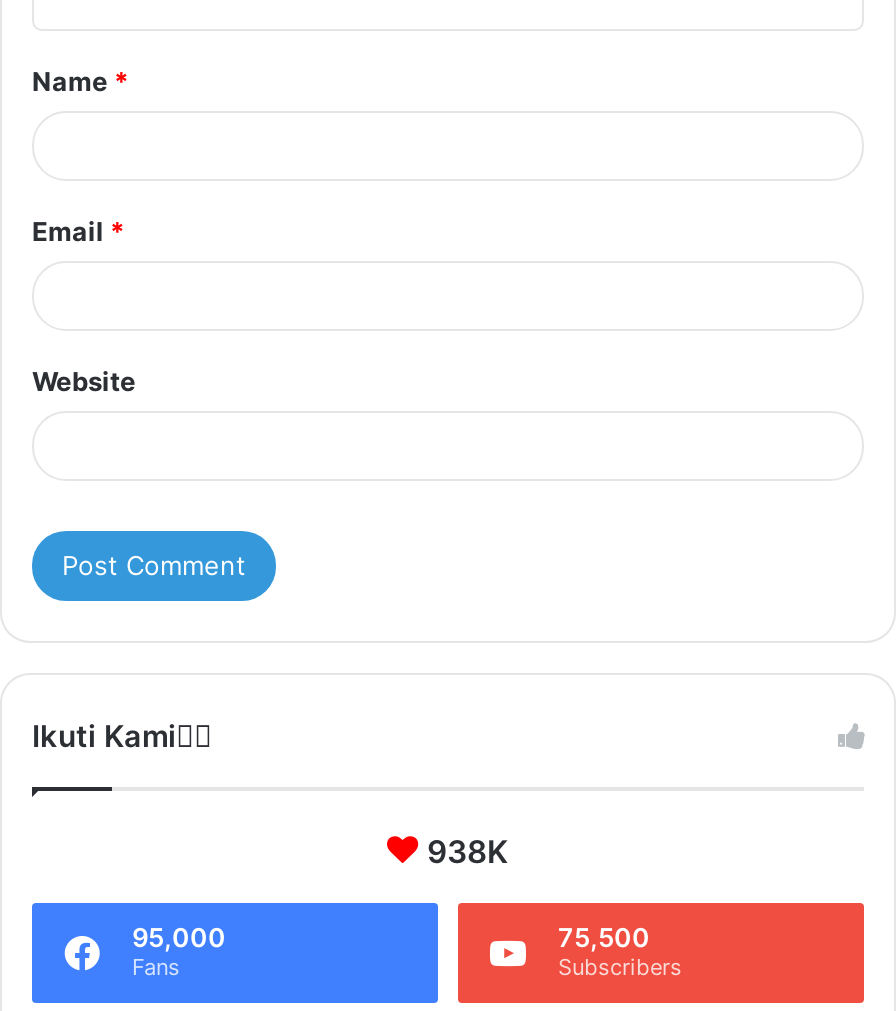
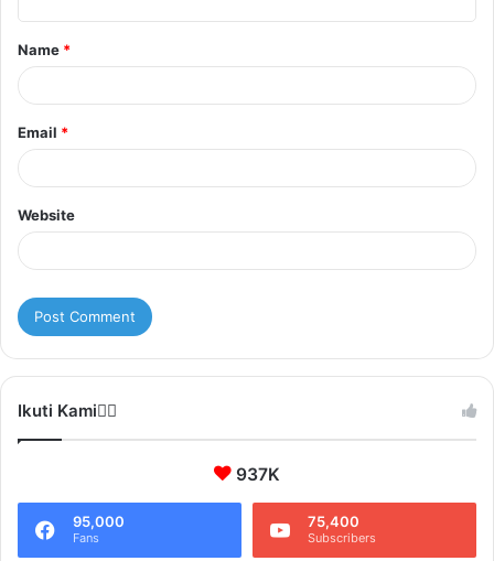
[427,833,509,871] 938K -> [236,464,280,485] 937K
[558,921,650,953] 75,500 -> [308,512,359,530] 75,400

